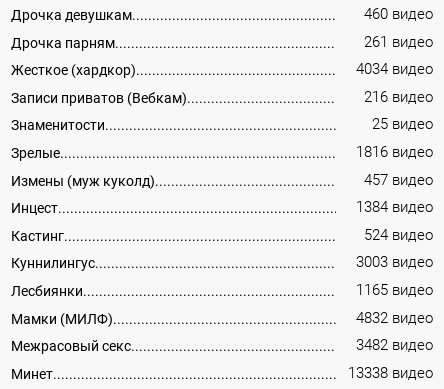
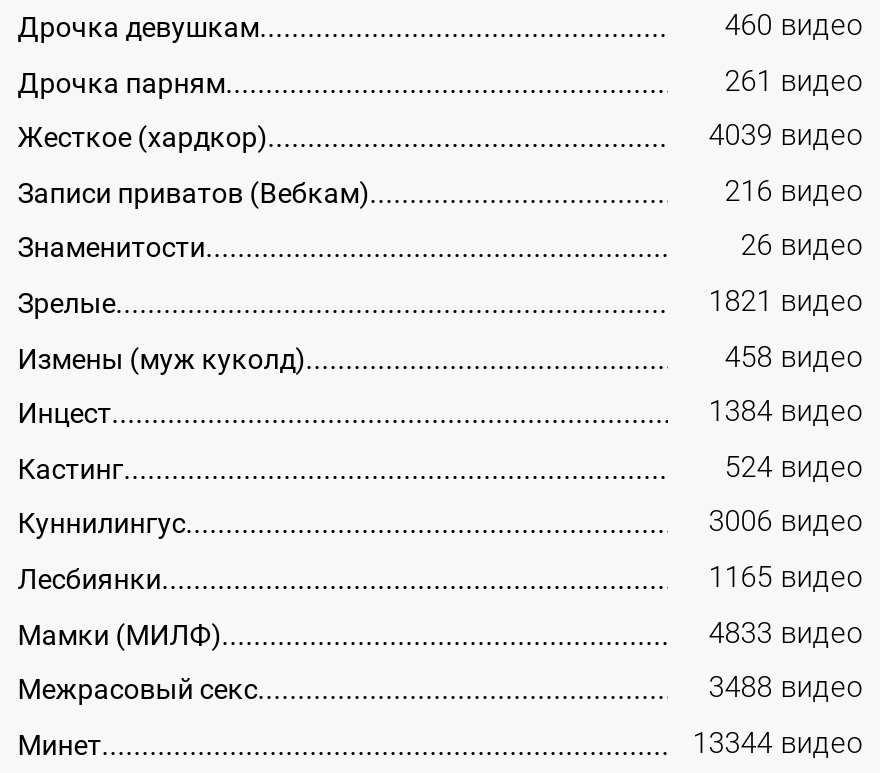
[356,61,433,78] 4034 видео -> [709,119,863,153] 4039 видео
[372,116,433,133] 25 видео -> [741,230,863,264] 26 видео
[356,144,433,161] 1816 видео -> [709,285,863,319] 1821 видео
[364,172,433,189] 457 видео -> [725,340,863,374] 458 видео
[356,254,433,271] 3003 видео -> [709,506,863,540] 3006 видео
[356,310,433,327] 4832 видео -> [709,616,863,650] 4833 видео
[356,337,433,354] 3482 видео -> [709,671,863,705] 3488 видео
[348,365,433,382] 13338 видео -> [693,727,863,761] 13344 видео

